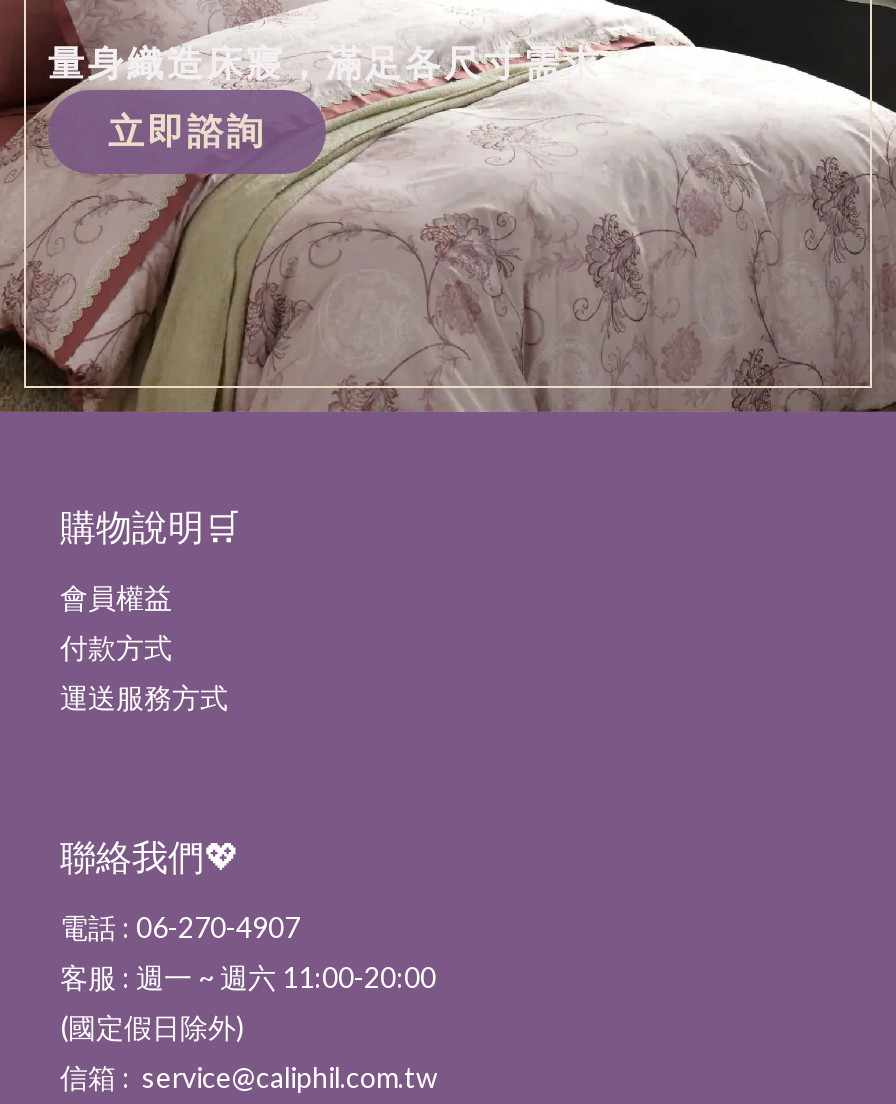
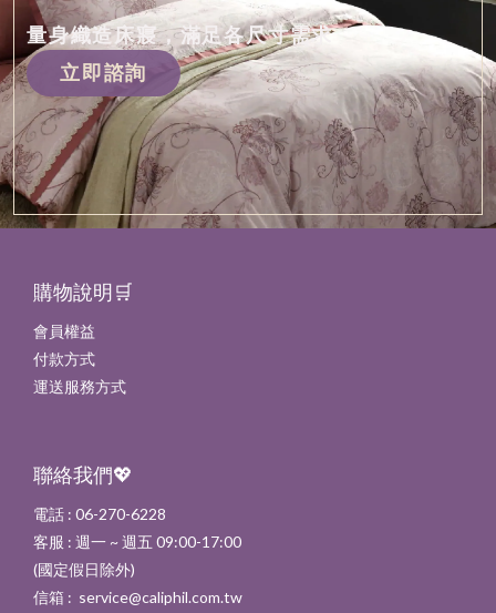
[60,910,300,944] 電話 : 06-270-4907 -> [33,504,166,523] 電話 : 06-270-6228
[60,960,436,994] 客服 : 週一 ~ 週六 11:00-20:00 -> [33,532,241,551] 客服 : 週一 ~ 週五 09:00-17:00

